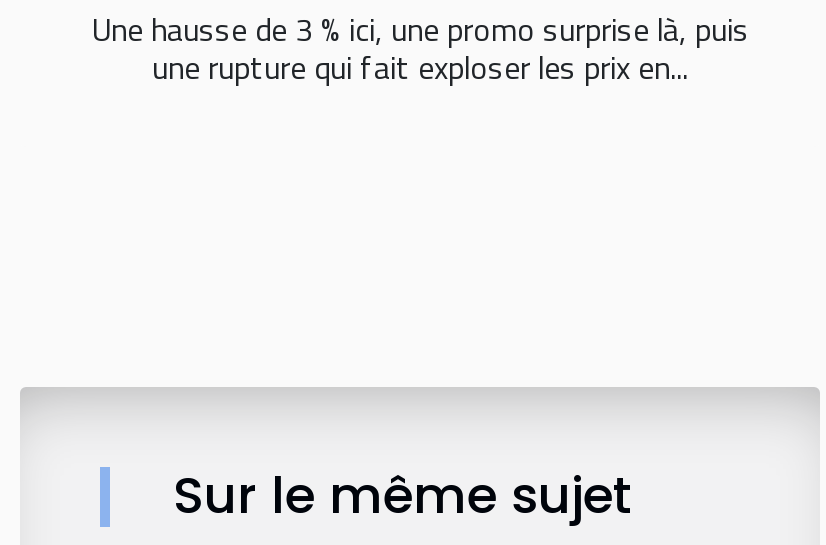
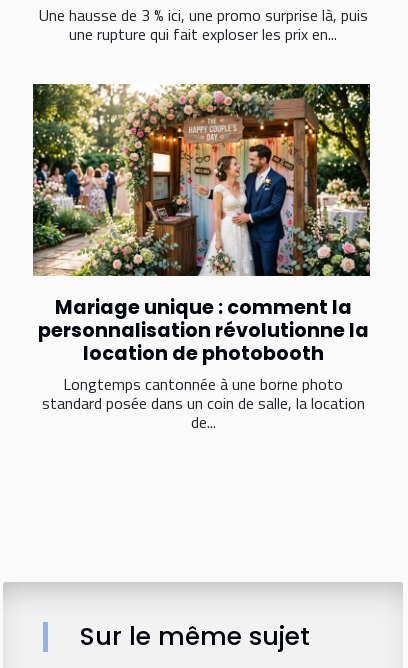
none -> [32,83,371,434] [image] | Mariage unique : comment la | personnalisation révolutionne la | location de photobooth | Longtemps cantonnée à une borne photo | standard posée dans un coin de salle, la location | de...

